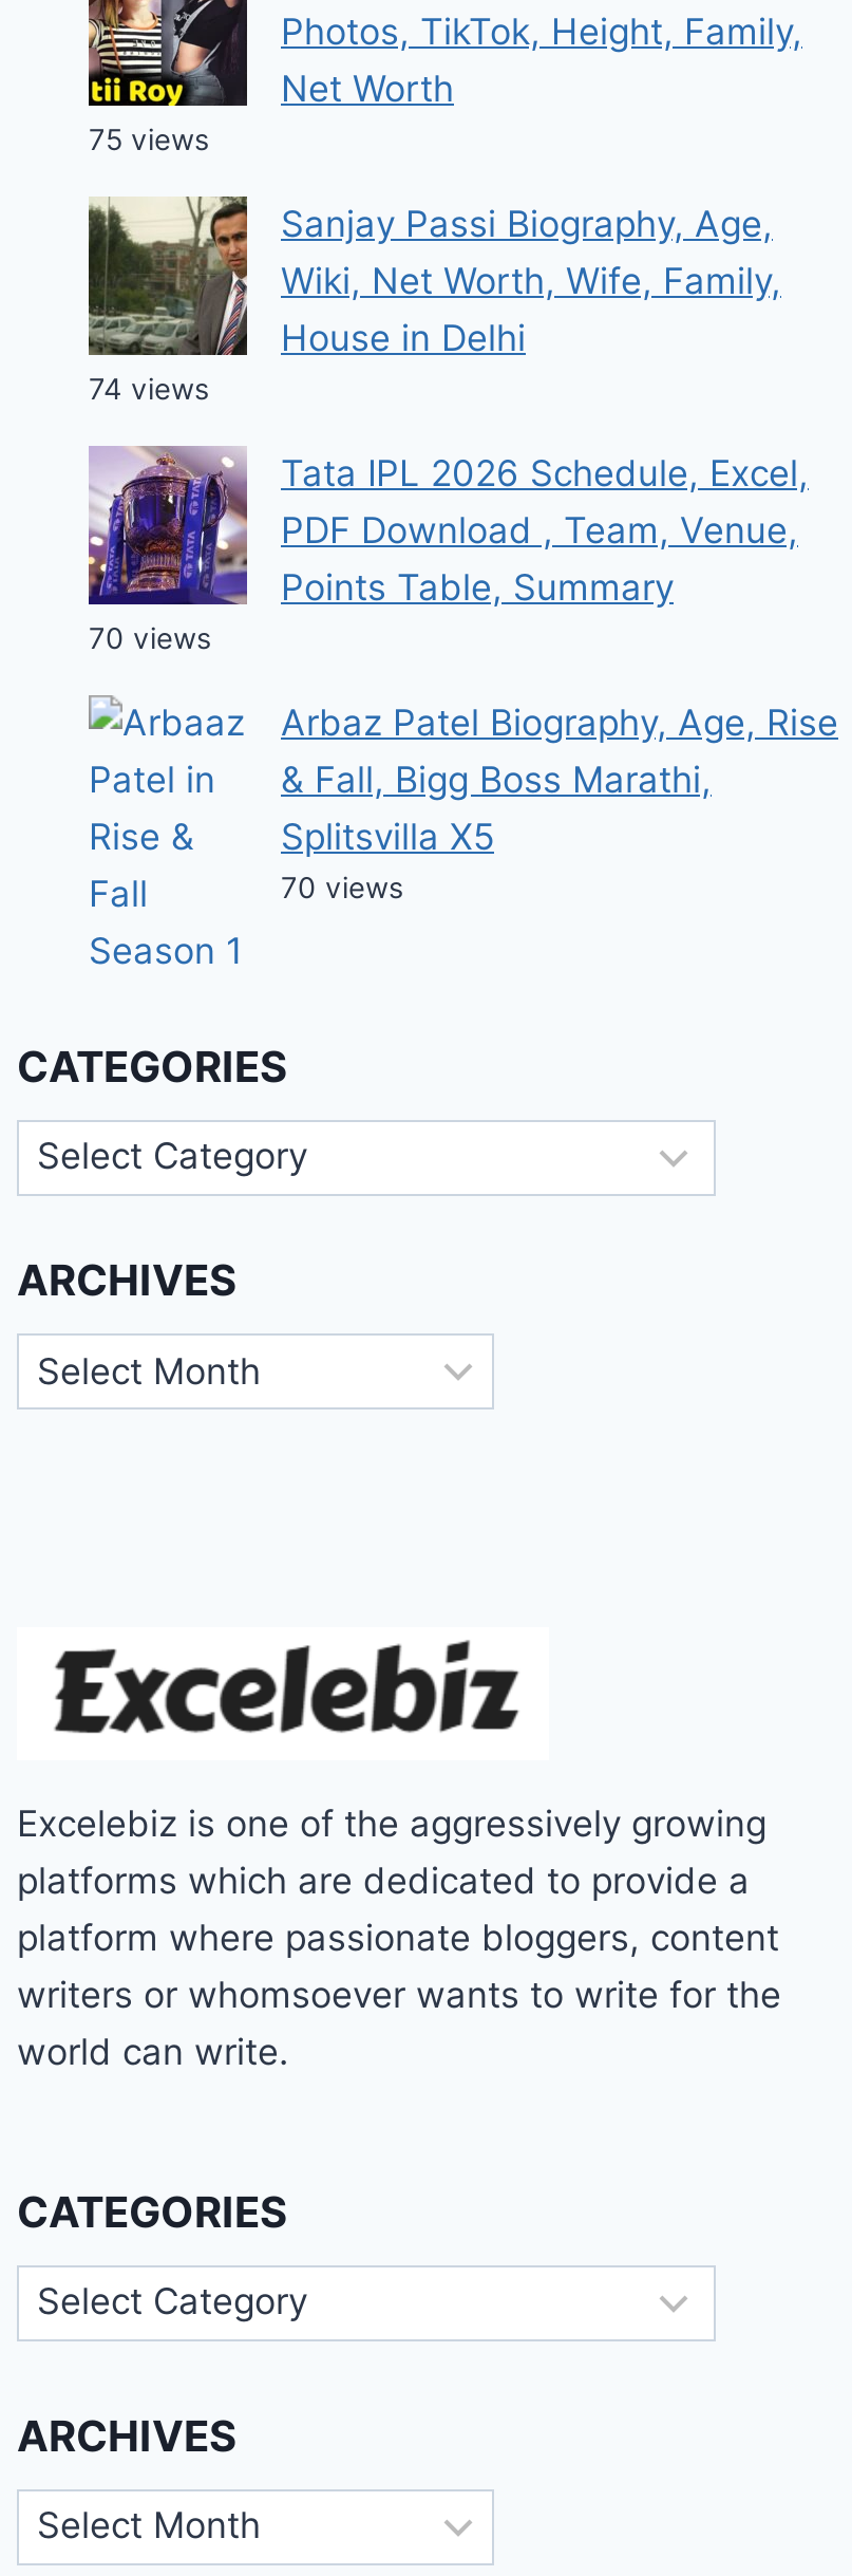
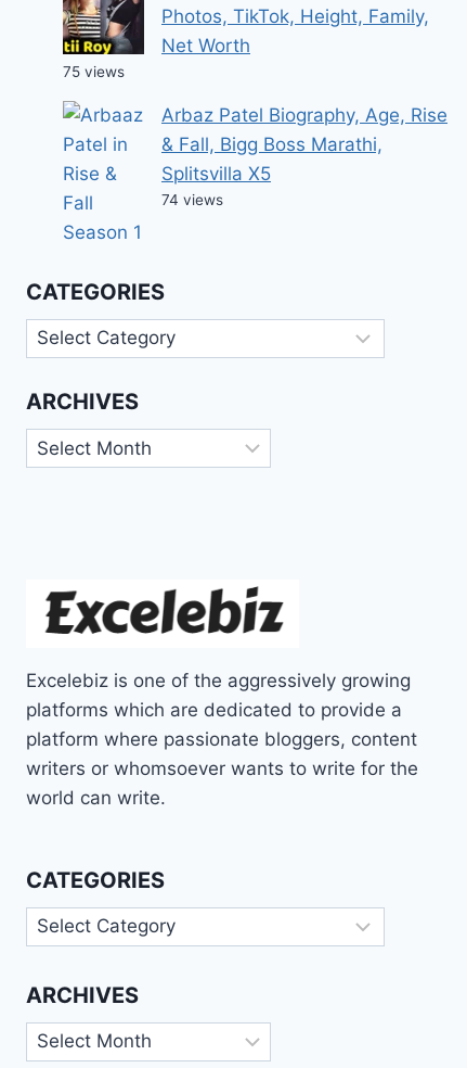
[87,194,809,656] [image] | Sanjay Passi Biography, Age, | Wiki, Net Worth, Wife, Family, | House in Delhi | 74 views | Tata IPL 2026 Schedule, Excel, | PDF Download , Team, Venue, | Points Table, Summary | 70 views -> none
[87,440,249,606] [image] -> none
[281,872,403,906] 70 views -> [161,192,223,209] 74 views

